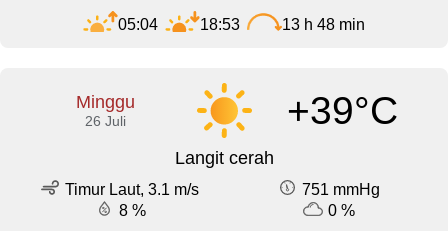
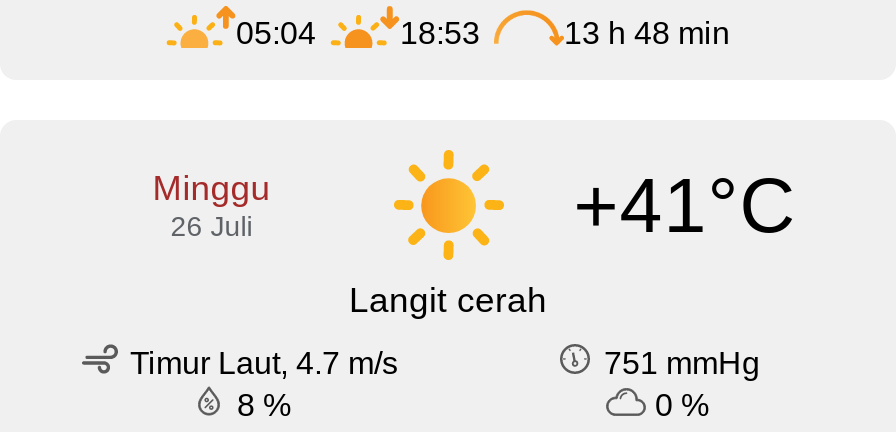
[287,89,398,132] +39°C -> [574,162,796,248] +41°C
[65,181,199,198] Timur Laut, 3.1 m/s -> [130,347,398,381] Timur Laut, 4.7 m/s

